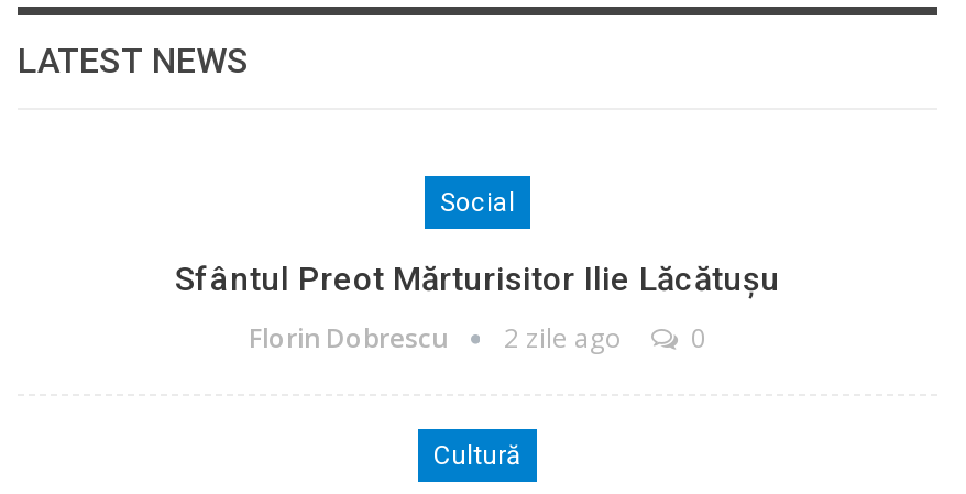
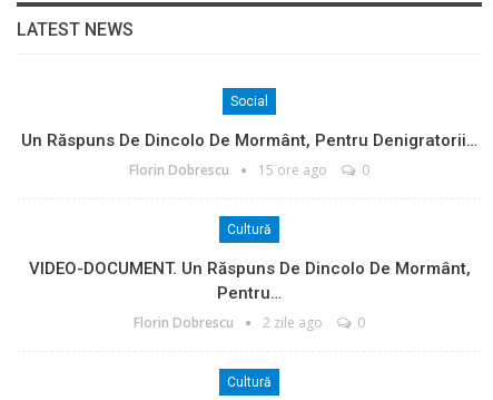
[175,260,780,300] Sfântul Preot Mărturisitor Ilie Lăcătușu -> [21,131,477,303] Un Răspuns De Dincolo De Mormânt, Pentru Denigratorii… | Florin Dobrescu | 15 ore ago | 0 | Cultură | VIDEO-DOCUMENT. Un Răspuns De Dincolo De Mormânt, | Pentru…

